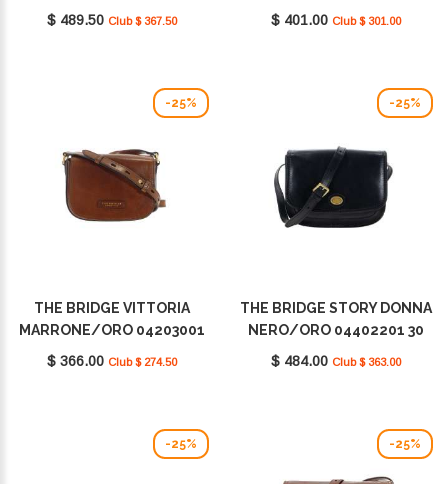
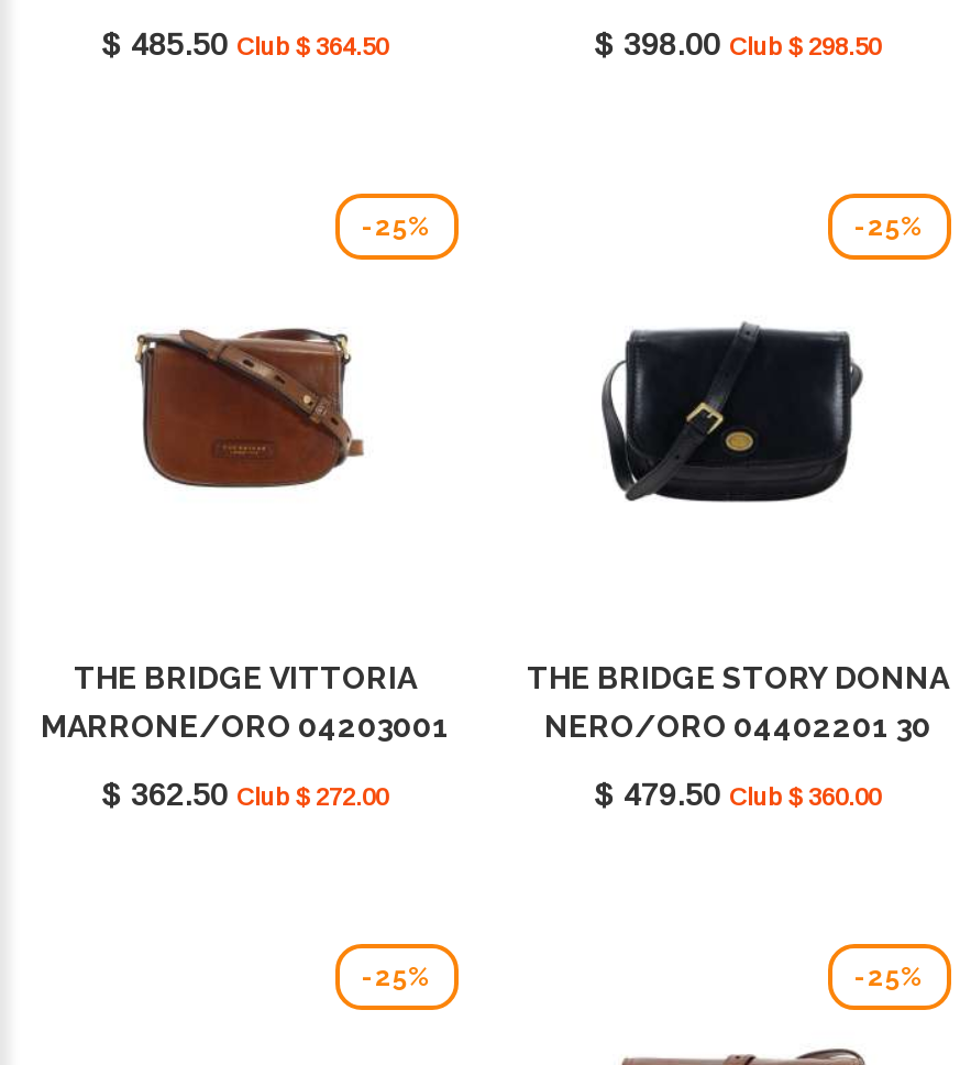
[47,11,177,27] $ 489.50 Club $ 367.50 -> [102,25,388,61] $ 485.50 Club $ 364.50
[271,11,401,27] $ 401.00 Club $ 301.00 -> [595,25,881,61] $ 398.00 Club $ 298.50
[47,352,177,368] $ 366.00 Club $ 274.50 -> [102,776,388,811] $ 362.50 Club $ 272.00
[271,352,401,368] $ 484.00 Club $ 363.00 -> [595,776,881,811] $ 479.50 Club $ 360.00

